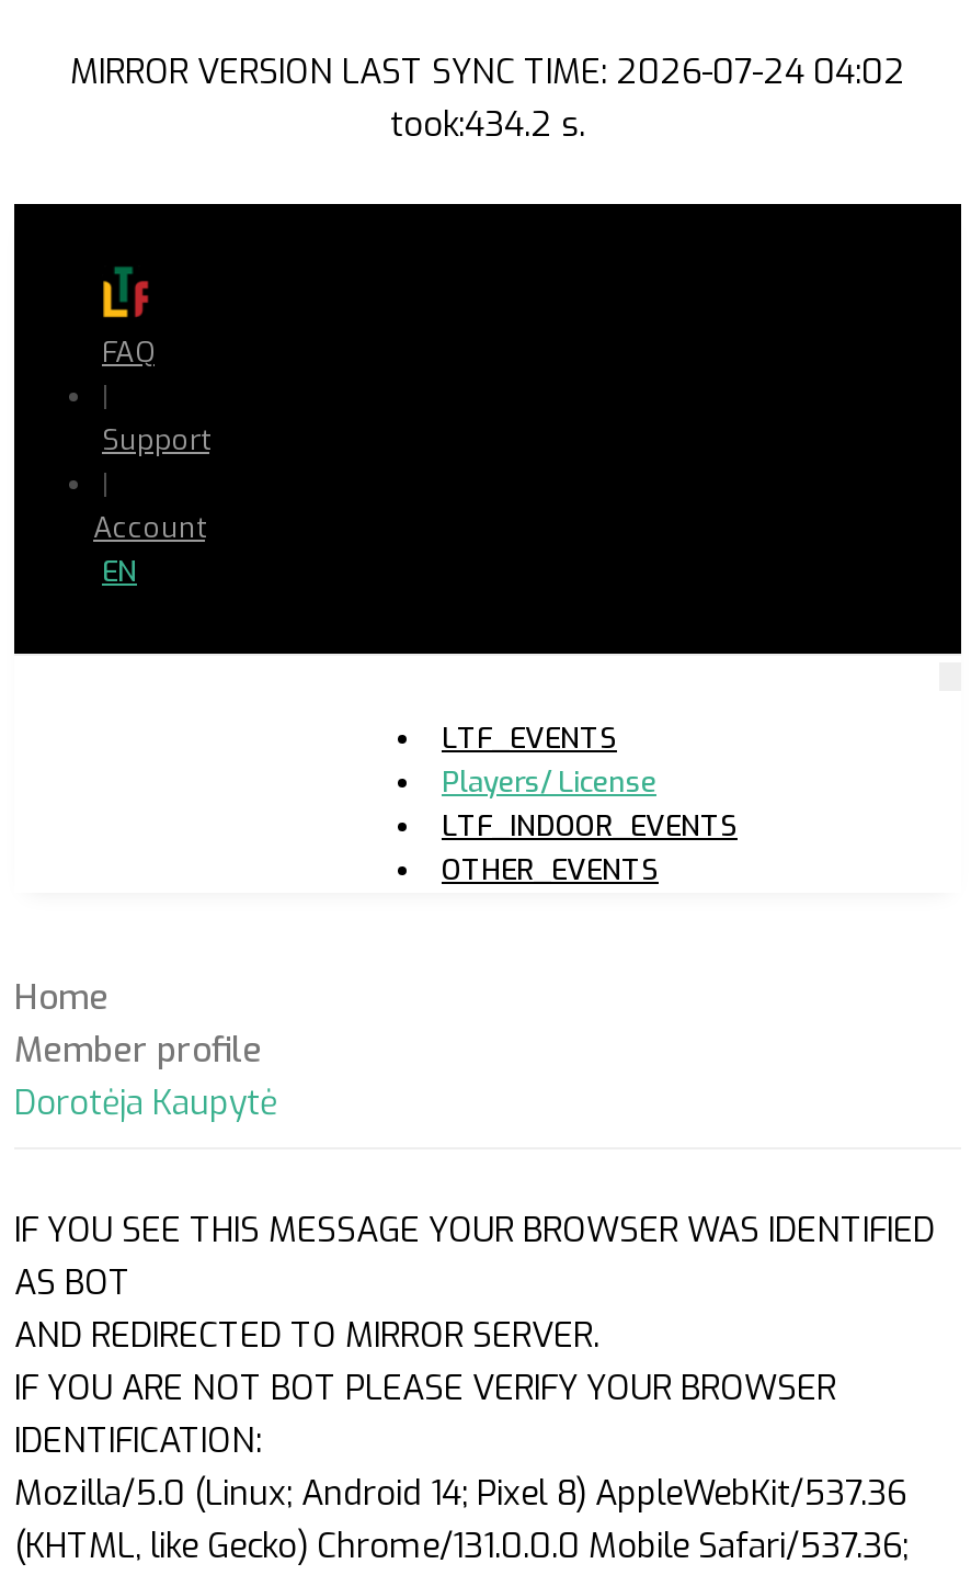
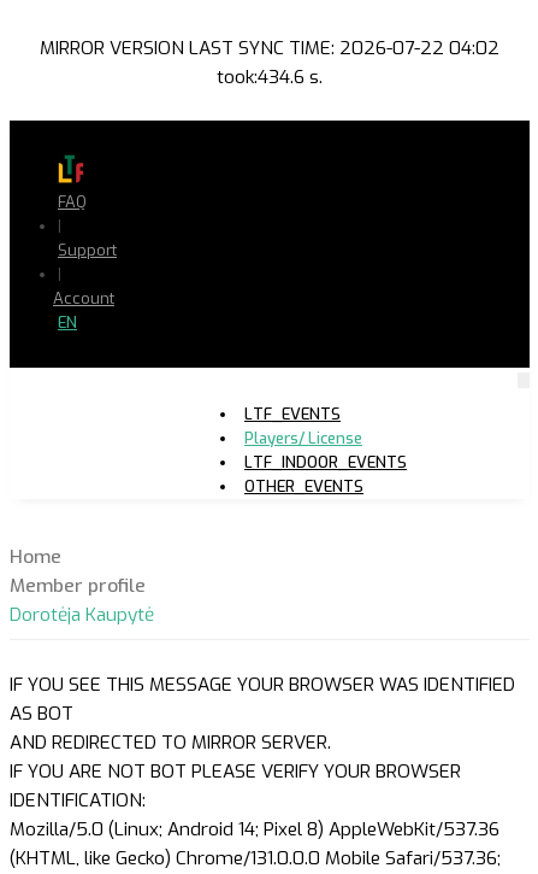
[70,50,905,94] MIRROR VERSION LAST SYNC TIME: 2026-07-24 04:02 -> [40,36,499,60] MIRROR VERSION LAST SYNC TIME: 2026-07-22 04:02
[390,103,585,147] took:434.2 s. -> [217,65,323,89] took:434.6 s.

